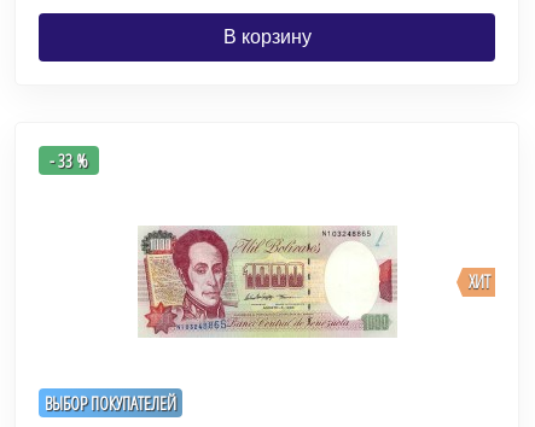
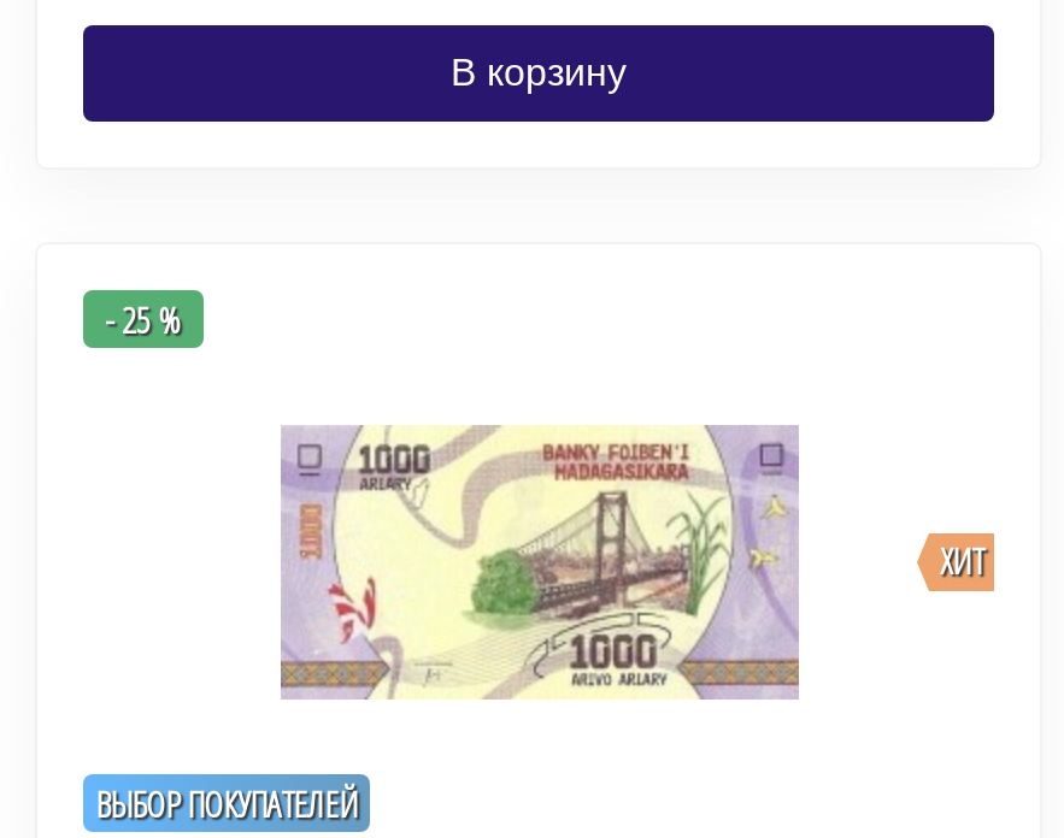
[50,148,88,172] - 33 % -> [105,294,182,342] - 25 %
[138,215,397,350] [image] -> [278,425,801,700] [image]

